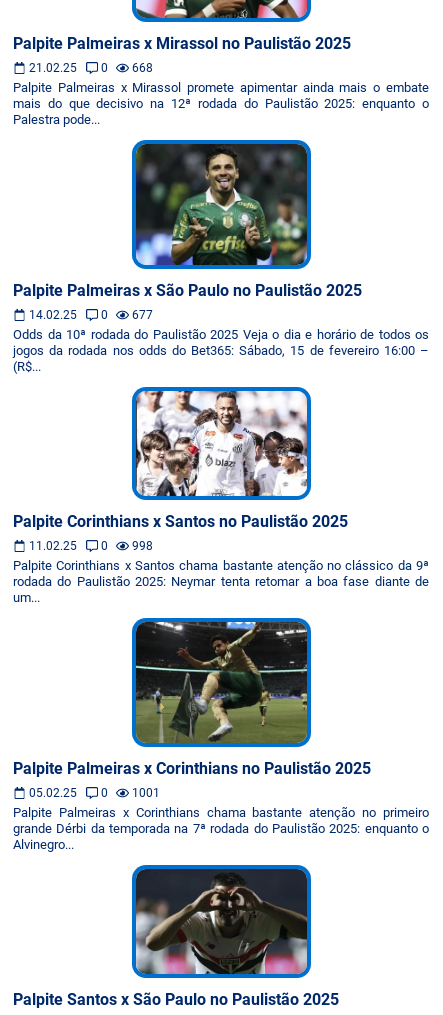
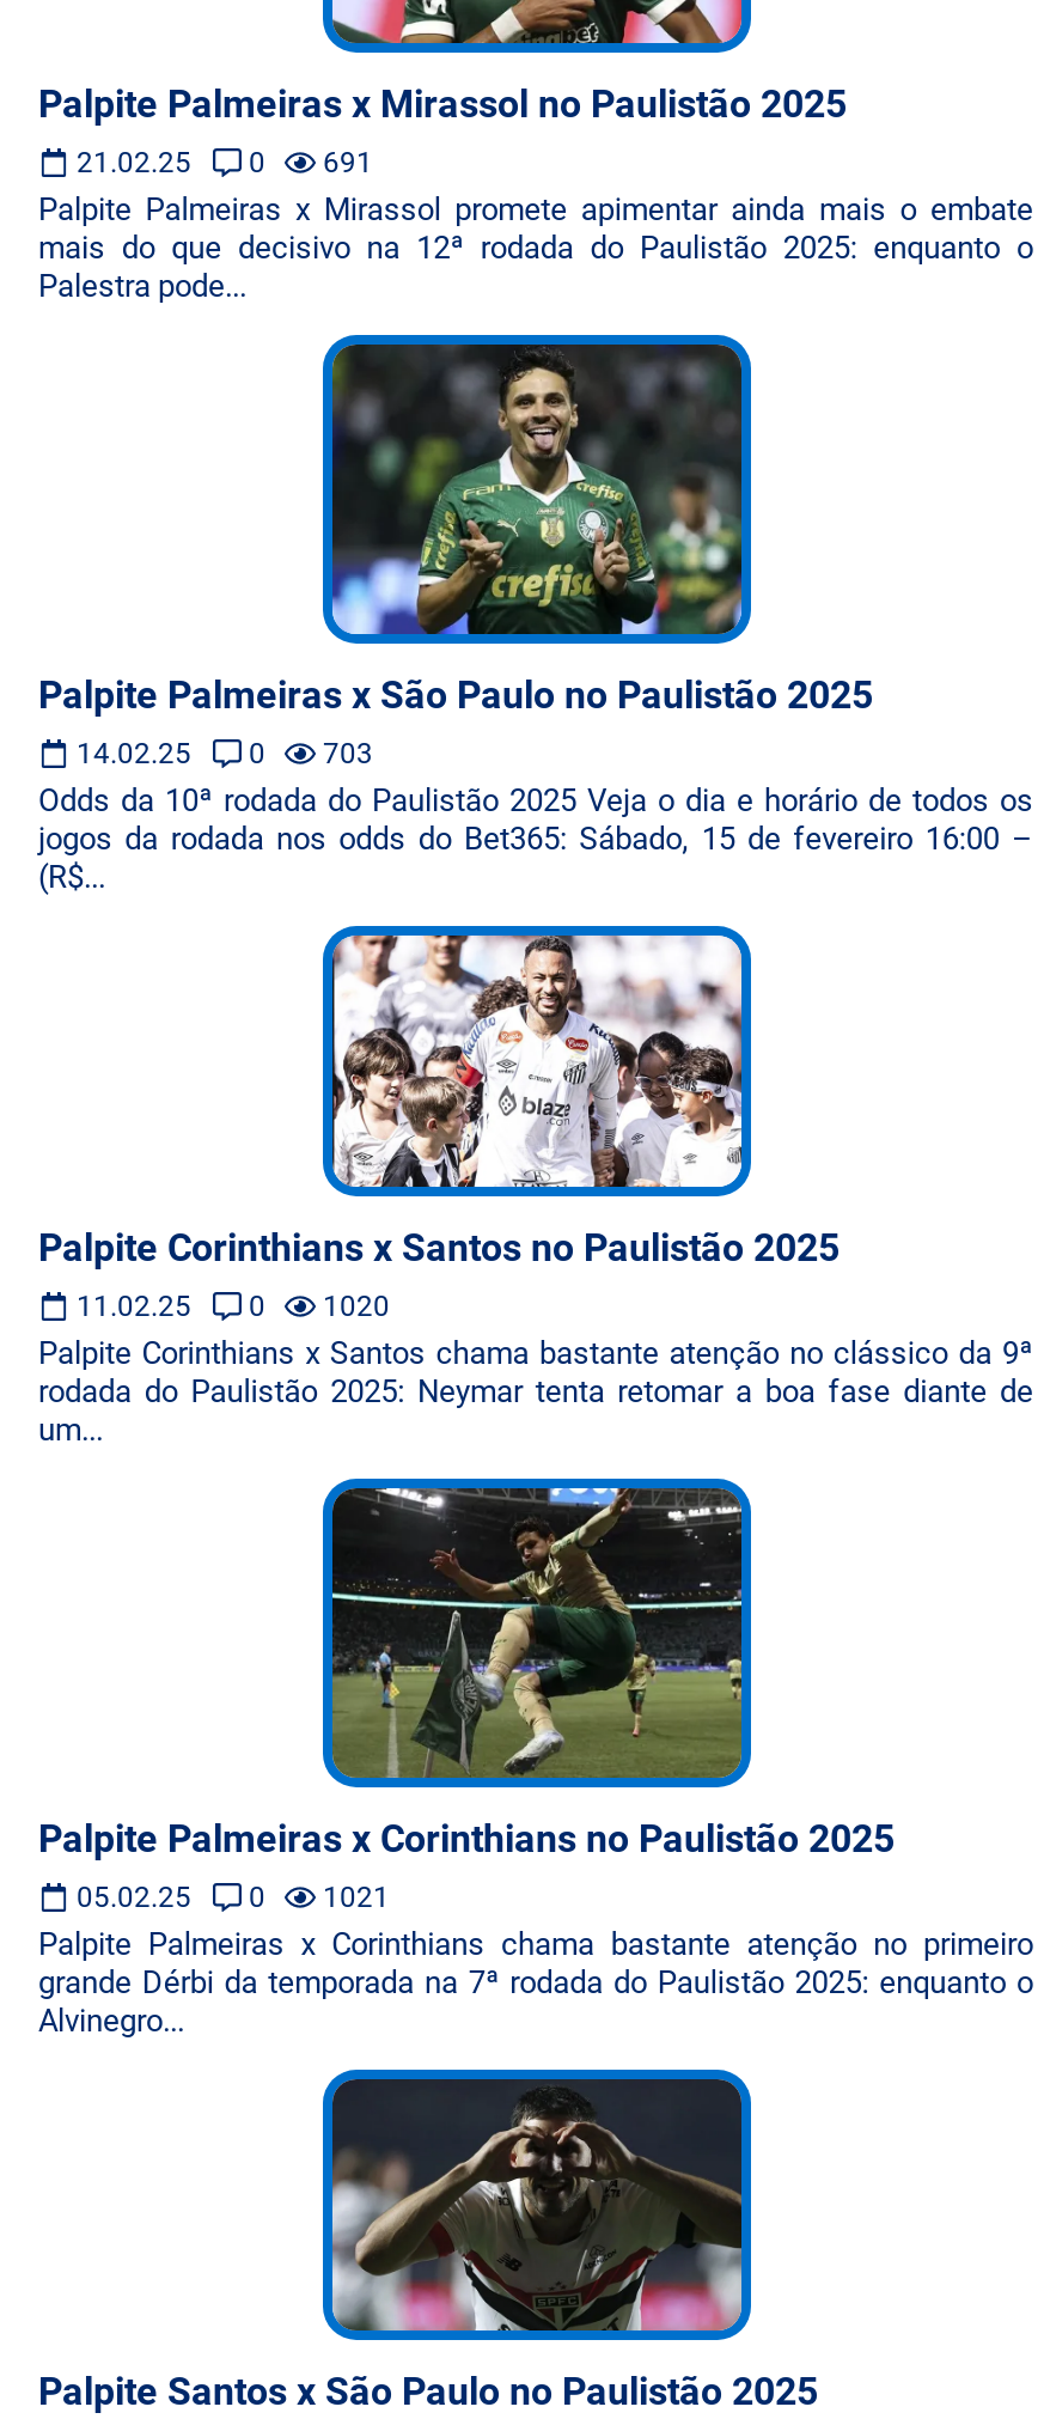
[29,61,153,75] 21.02.25 0 668 -> [77,146,373,180] 21.02.25 0 691
[29,308,153,322] 14.02.25 0 677 -> [77,736,373,770] 14.02.25 0 703
[29,539,153,553] 11.02.25 0 998 -> [77,1290,390,1323] 11.02.25 0 1020
[29,786,160,800] 05.02.25 0 1001 -> [77,1880,390,1913] 05.02.25 0 1021

